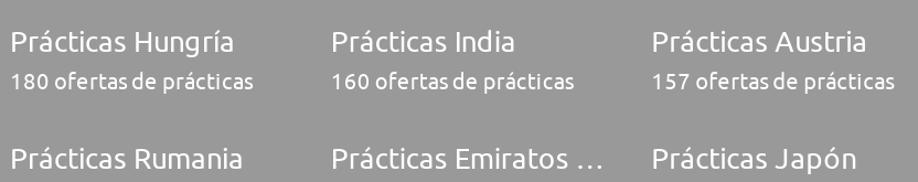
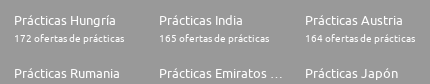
[10,68,253,94] 180 ofertas de prácticas -> [14,32,124,44] 172 ofertas de prácticas
[331,68,573,94] 160 ofertas de prácticas -> [159,32,269,44] 165 ofertas de prácticas
[651,68,894,94] 157 ofertas de prácticas -> [305,32,415,44] 164 ofertas de prácticas

